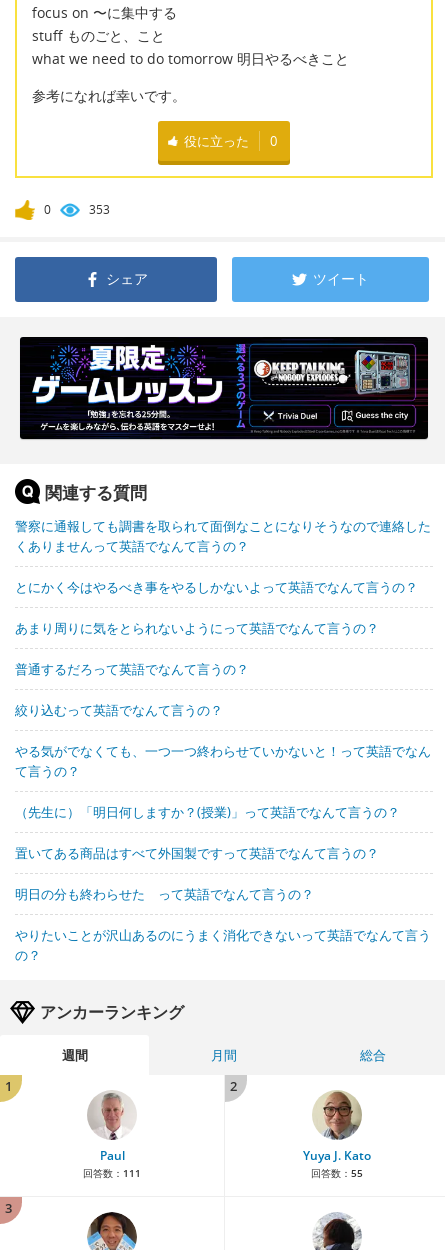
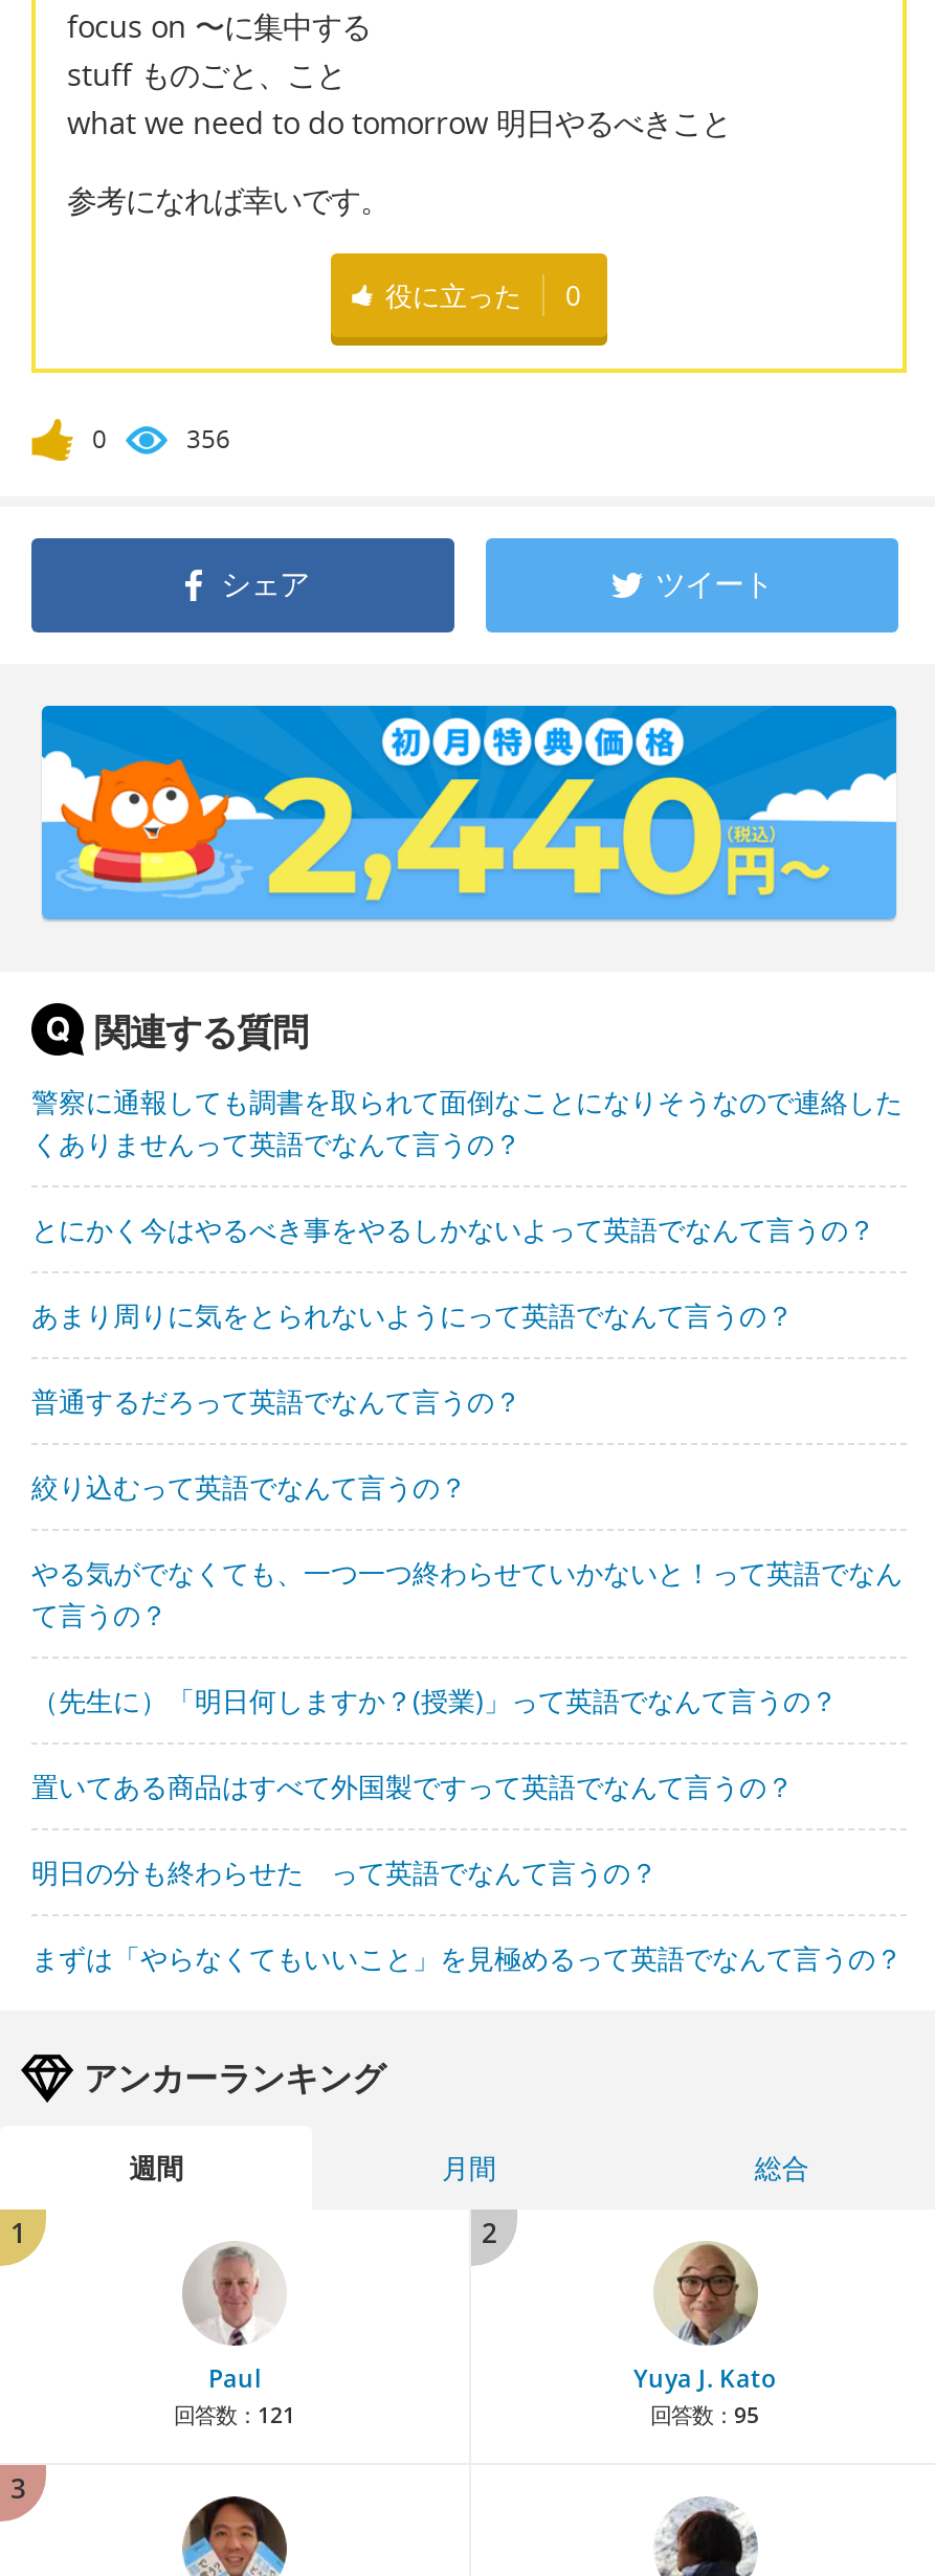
[89,201,110,218] 353 -> [186,422,230,457] 356
[19,336,429,440] [image] -> [40,704,898,921] [image]
[15,926,431,964] やりたいことが沢山あるのにうまく消化できないって英語でなんて言う | の？ -> [31,1940,903,1978] まずは「やらなくてもいいこと」を見極めるって英語でなんて言うの？
[83,1166,141,1180] 回答数：111 -> [174,2401,295,2430] 回答数：121
[310,1166,362,1180] 回答数：55 -> [650,2401,759,2430] 回答数：95

